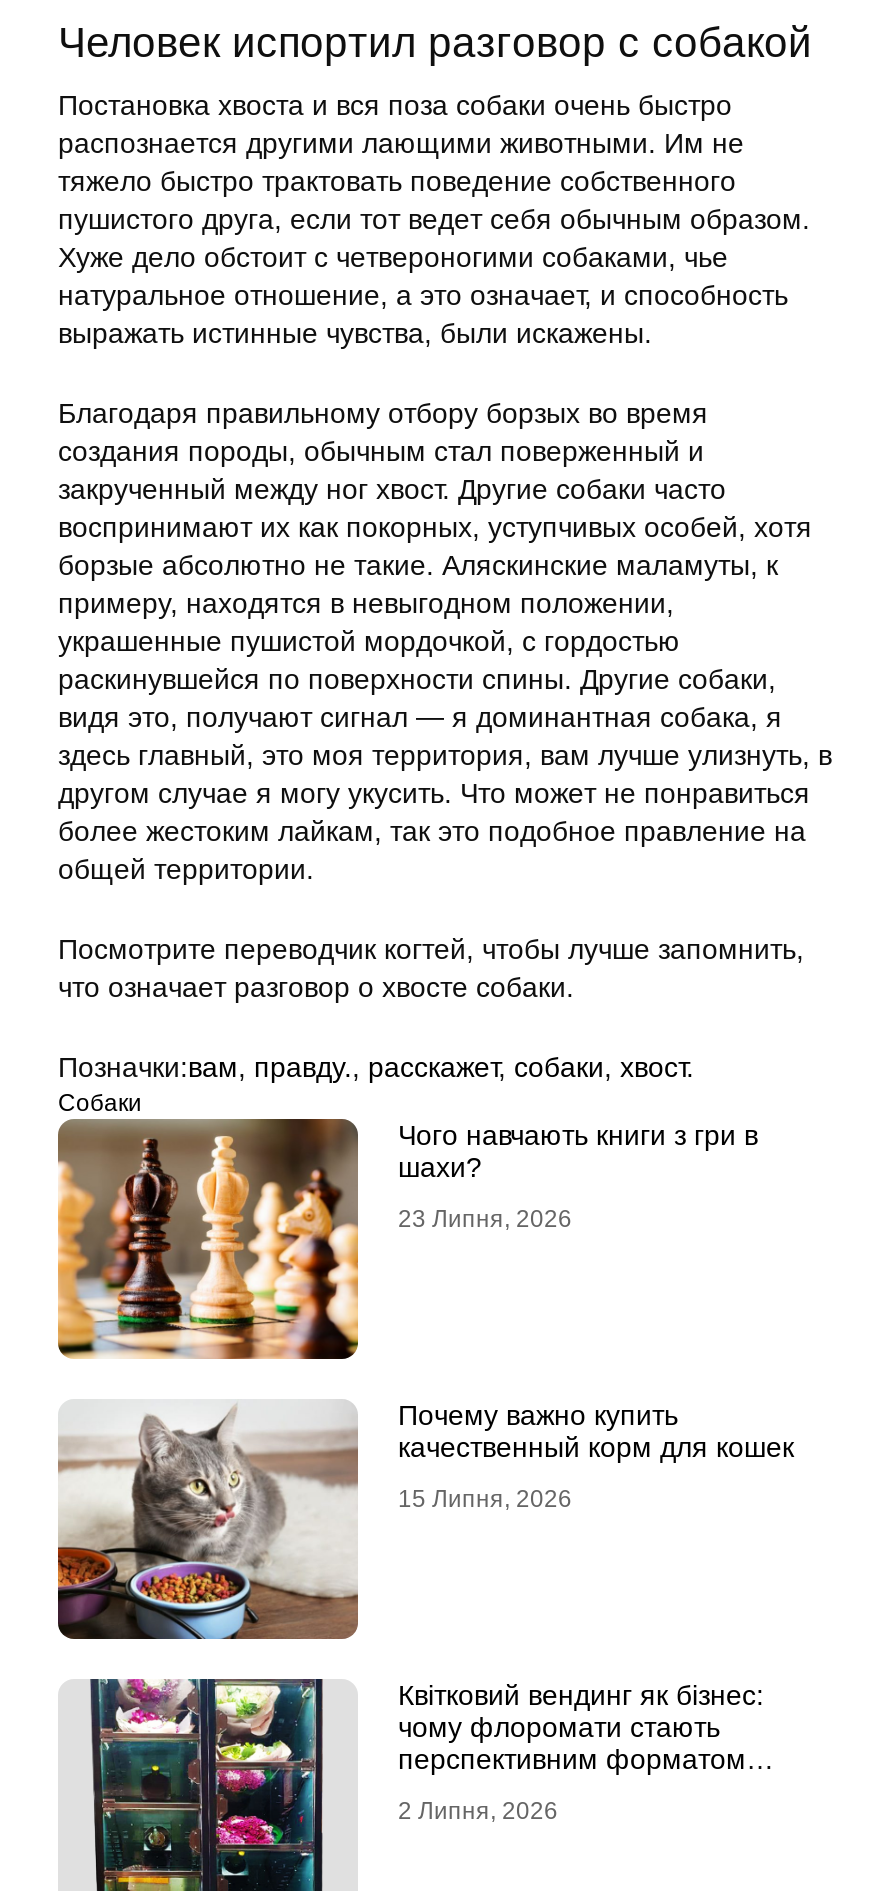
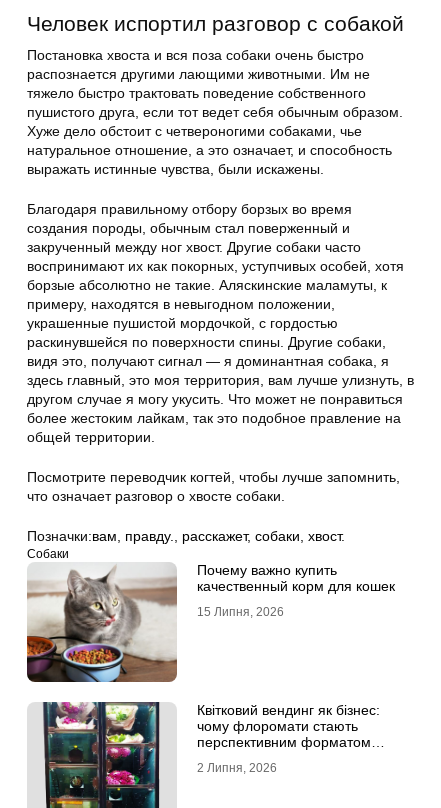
[56,1117,758,1361] [image] | Чого навчають книги з гри в | шахи? | 23 Липня, 2026 -> none

